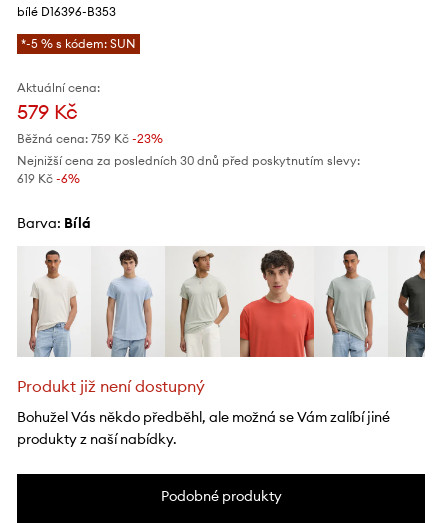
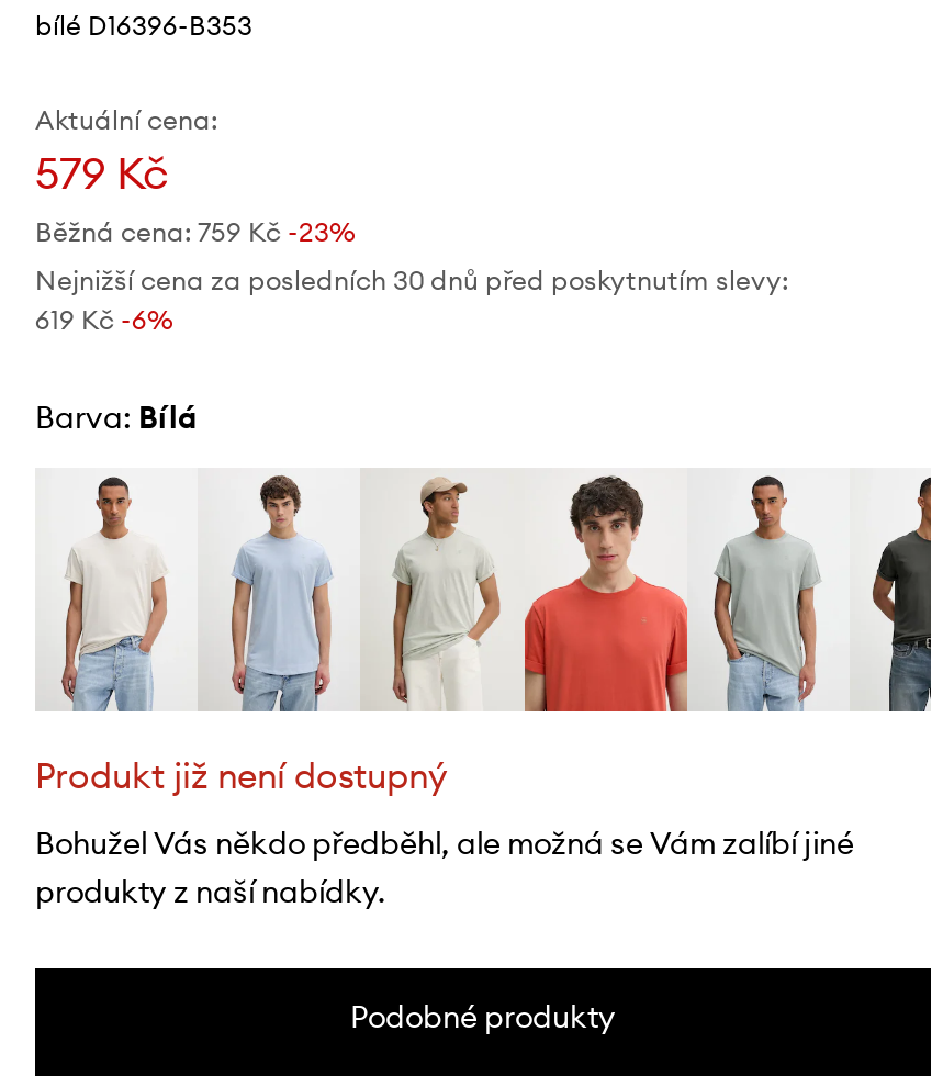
[21,36,136,51] *-5 % s kódem: SUN -> none

